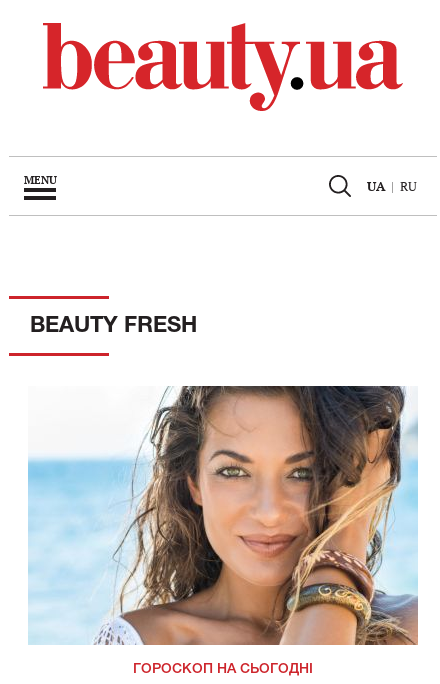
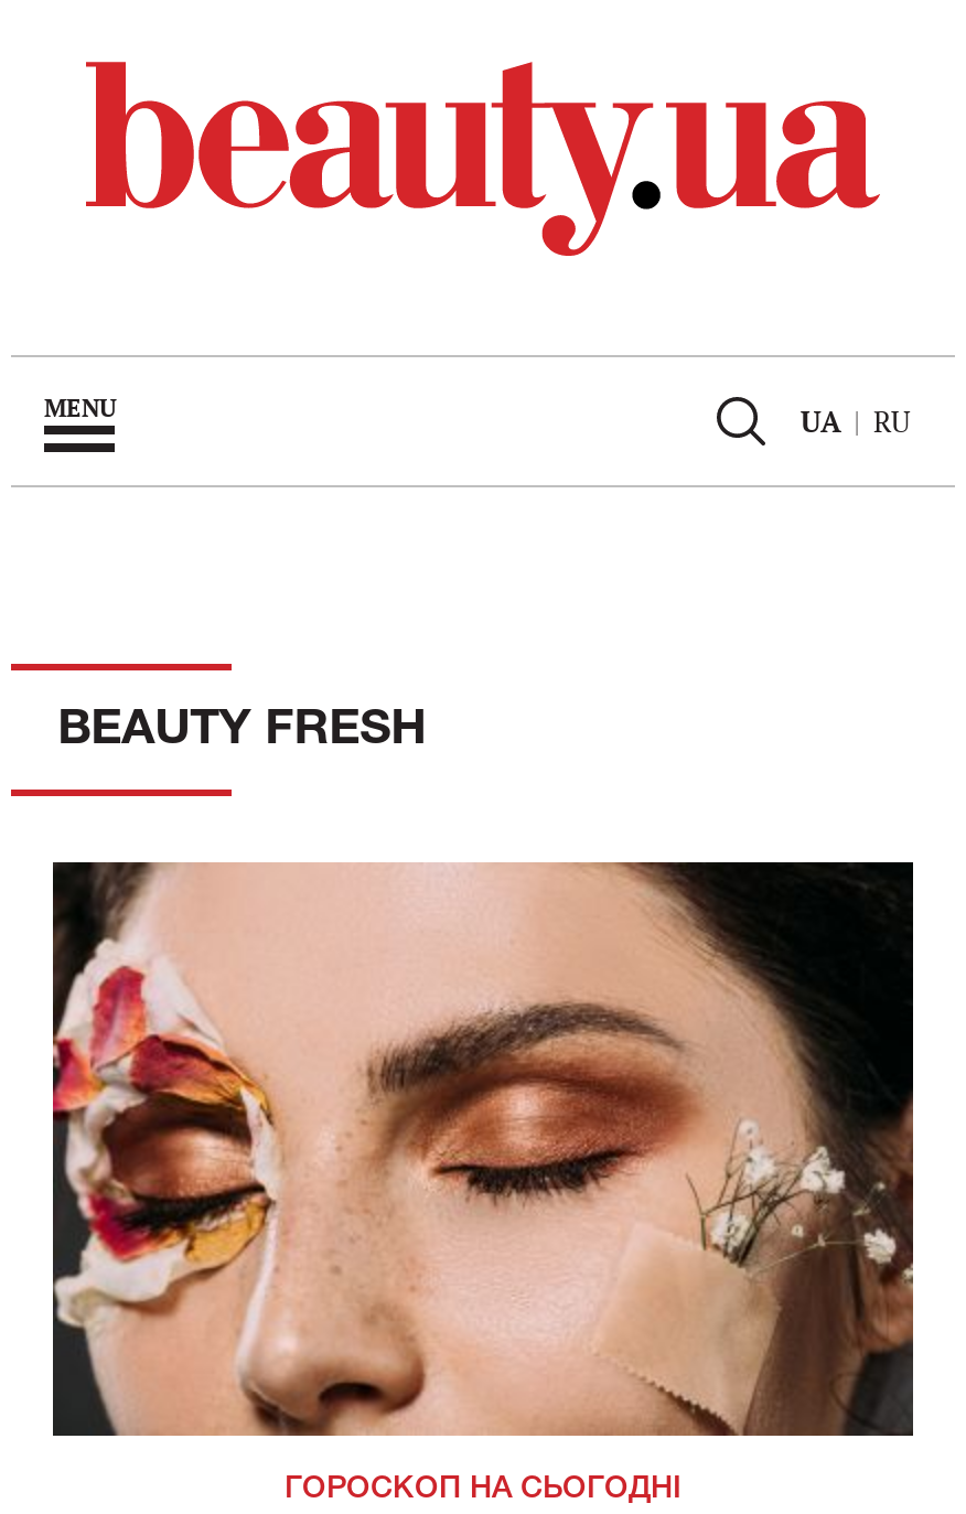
[27,385,419,646] [image] -> [51,860,915,1438] [image]

